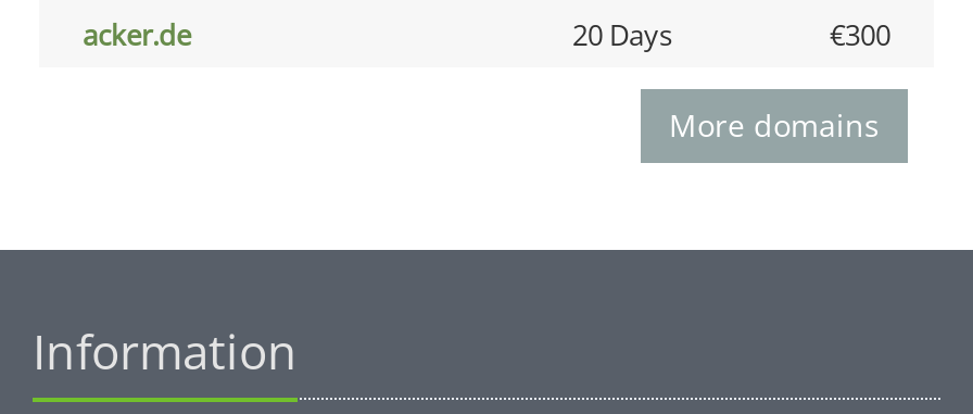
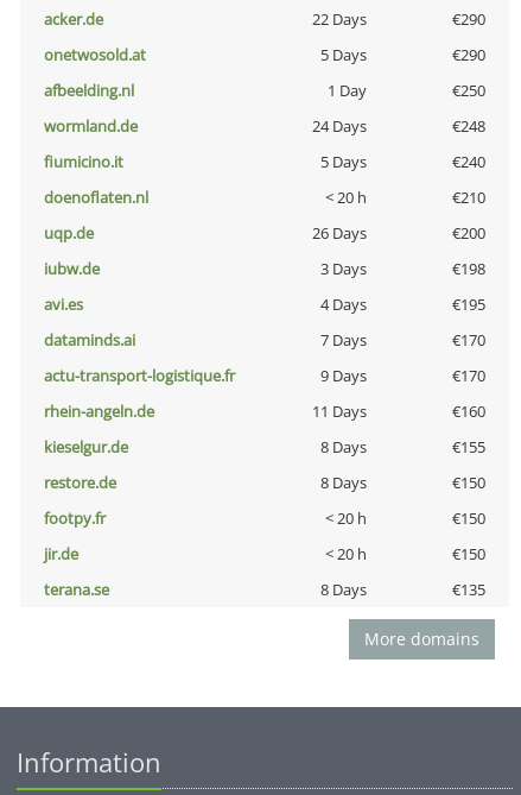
[572,15,890,54] 20 Days | €300 -> [44,8,485,600] 22 Days | €290 | onetwosold.at | 5 Days | €290 | afbeelding.nl | 1 Day | €250 | wormland.de | 24 Days | €248 | fiumicino.it | 5 Days | €240 | doenoflaten.nl | < 20 h | €210 | uqp.de | 26 Days | €200 | iubw.de | 3 Days | €198 | avi.es | 4 Days | €195 | dataminds.ai | 7 Days | €170 | actu-transport-logistique.fr | 9 Days | €170 | rhein-angeln.de | 11 Days | €160 | kieselgur.de | 8 Days | €155 | restore.de | 8 Days | €150 | footpy.fr | < 20 h | €150 | jir.de | < 20 h | €150 | terana.se | 8 Days | €135

